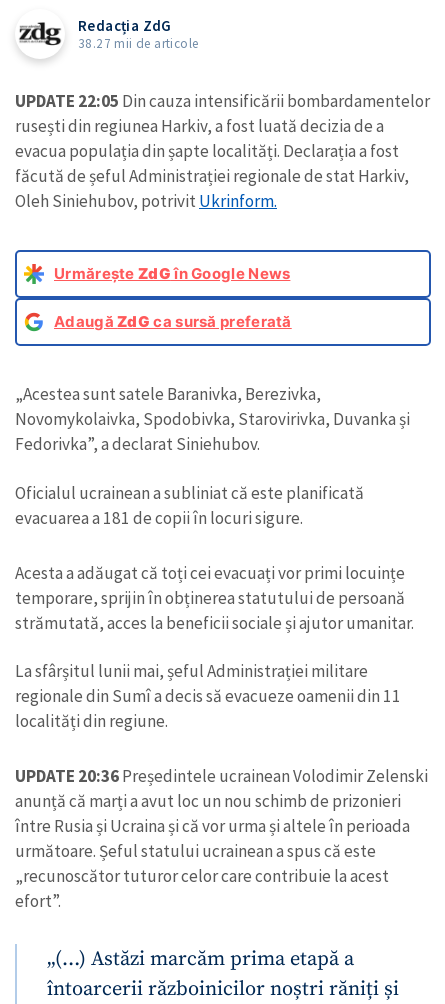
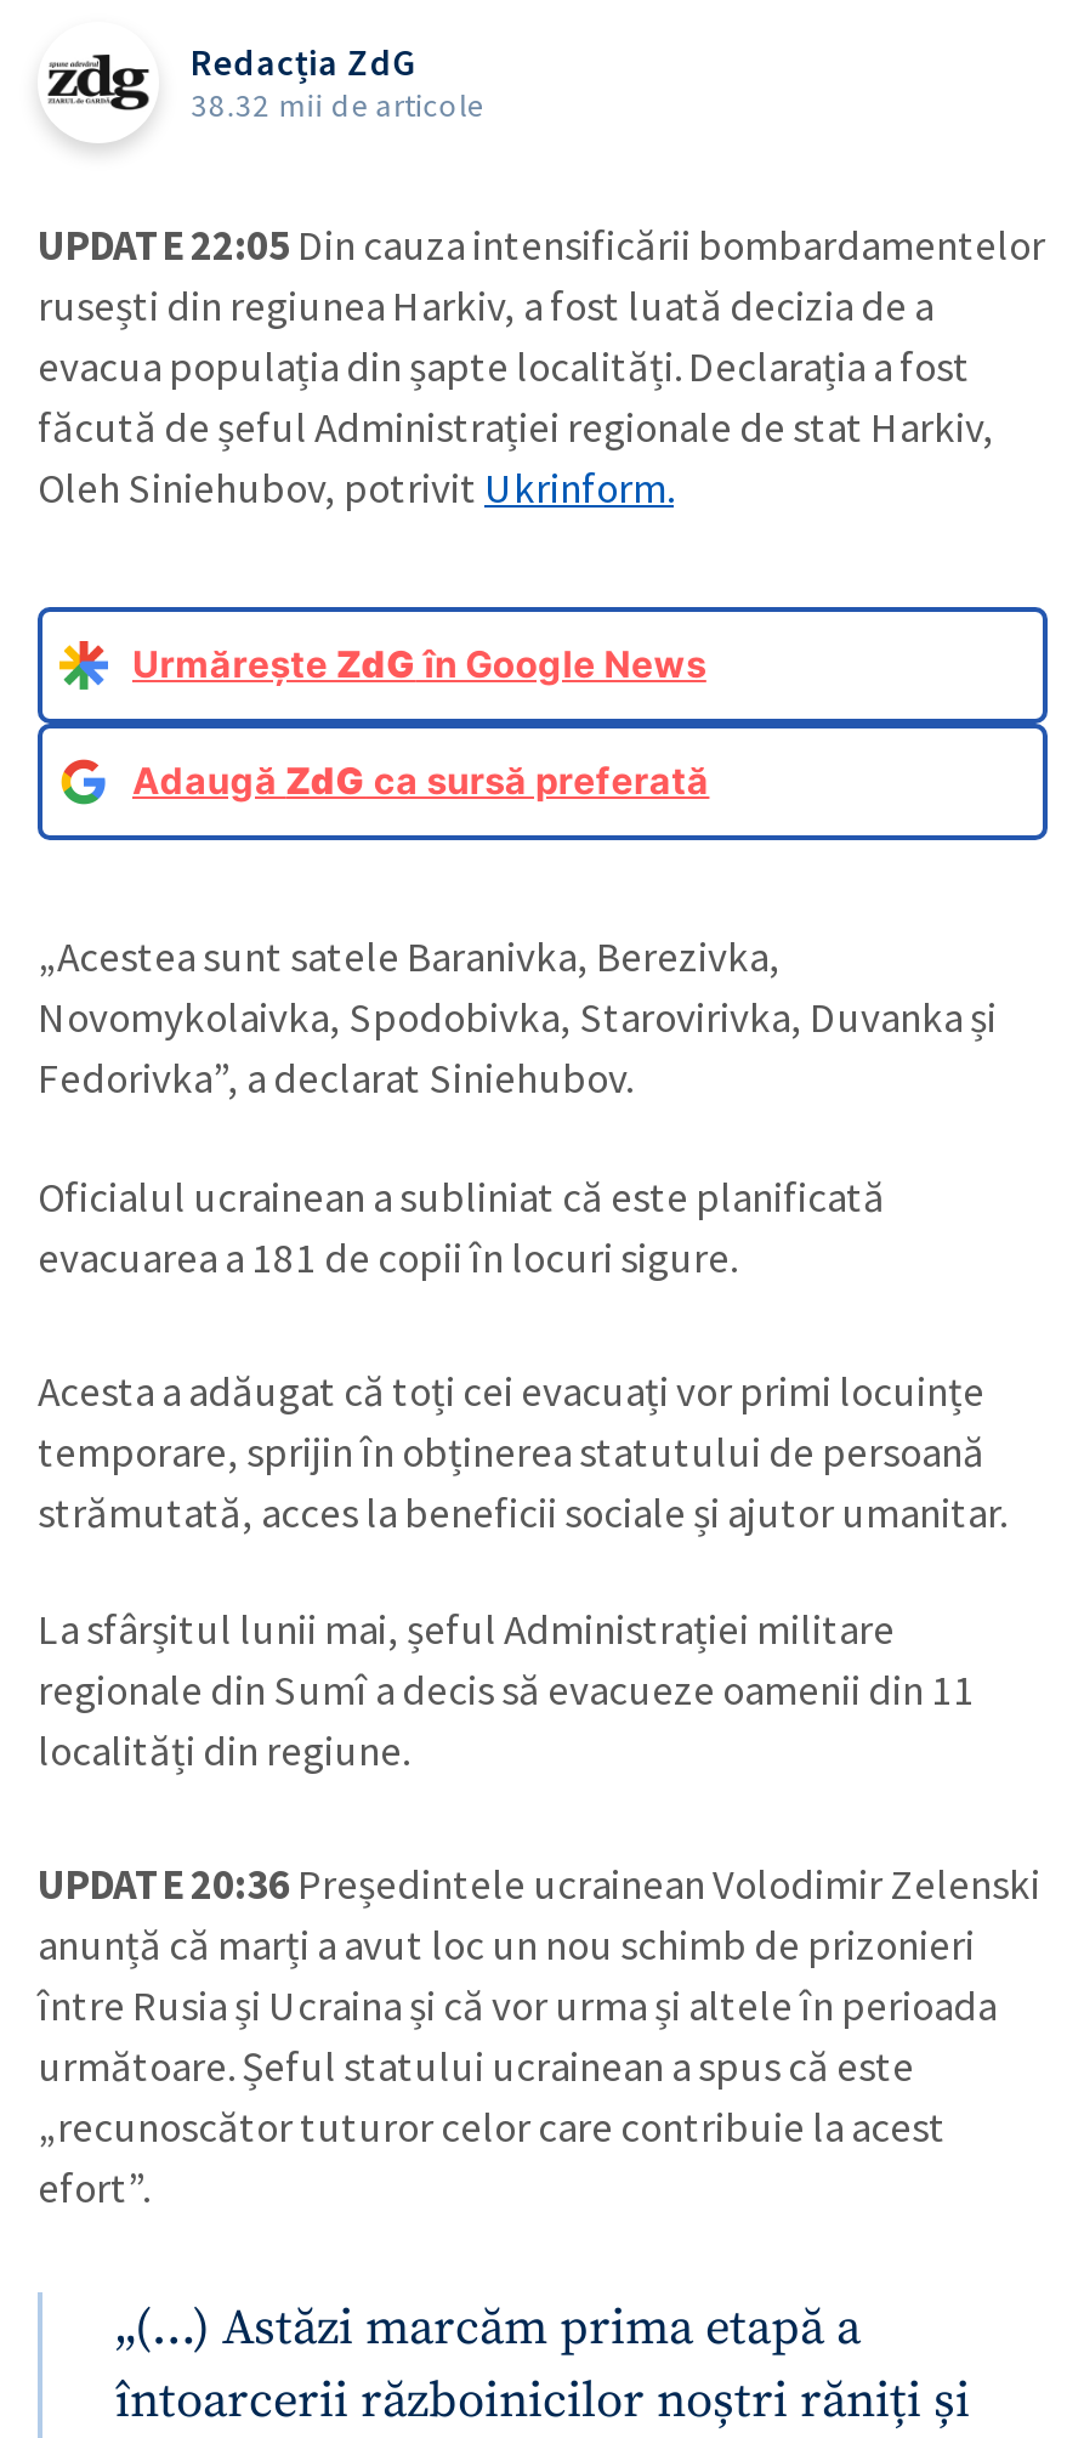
[78,35,198,52] 38.27 mii de articole -> [191,86,483,127] 38.32 mii de articole

